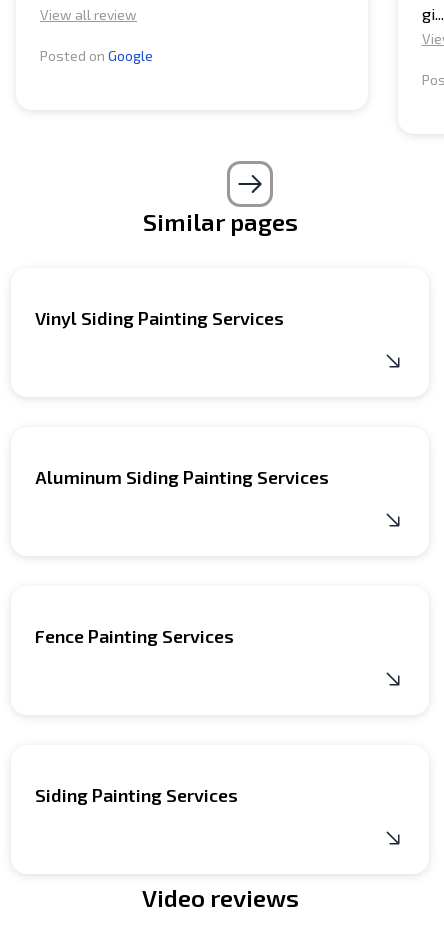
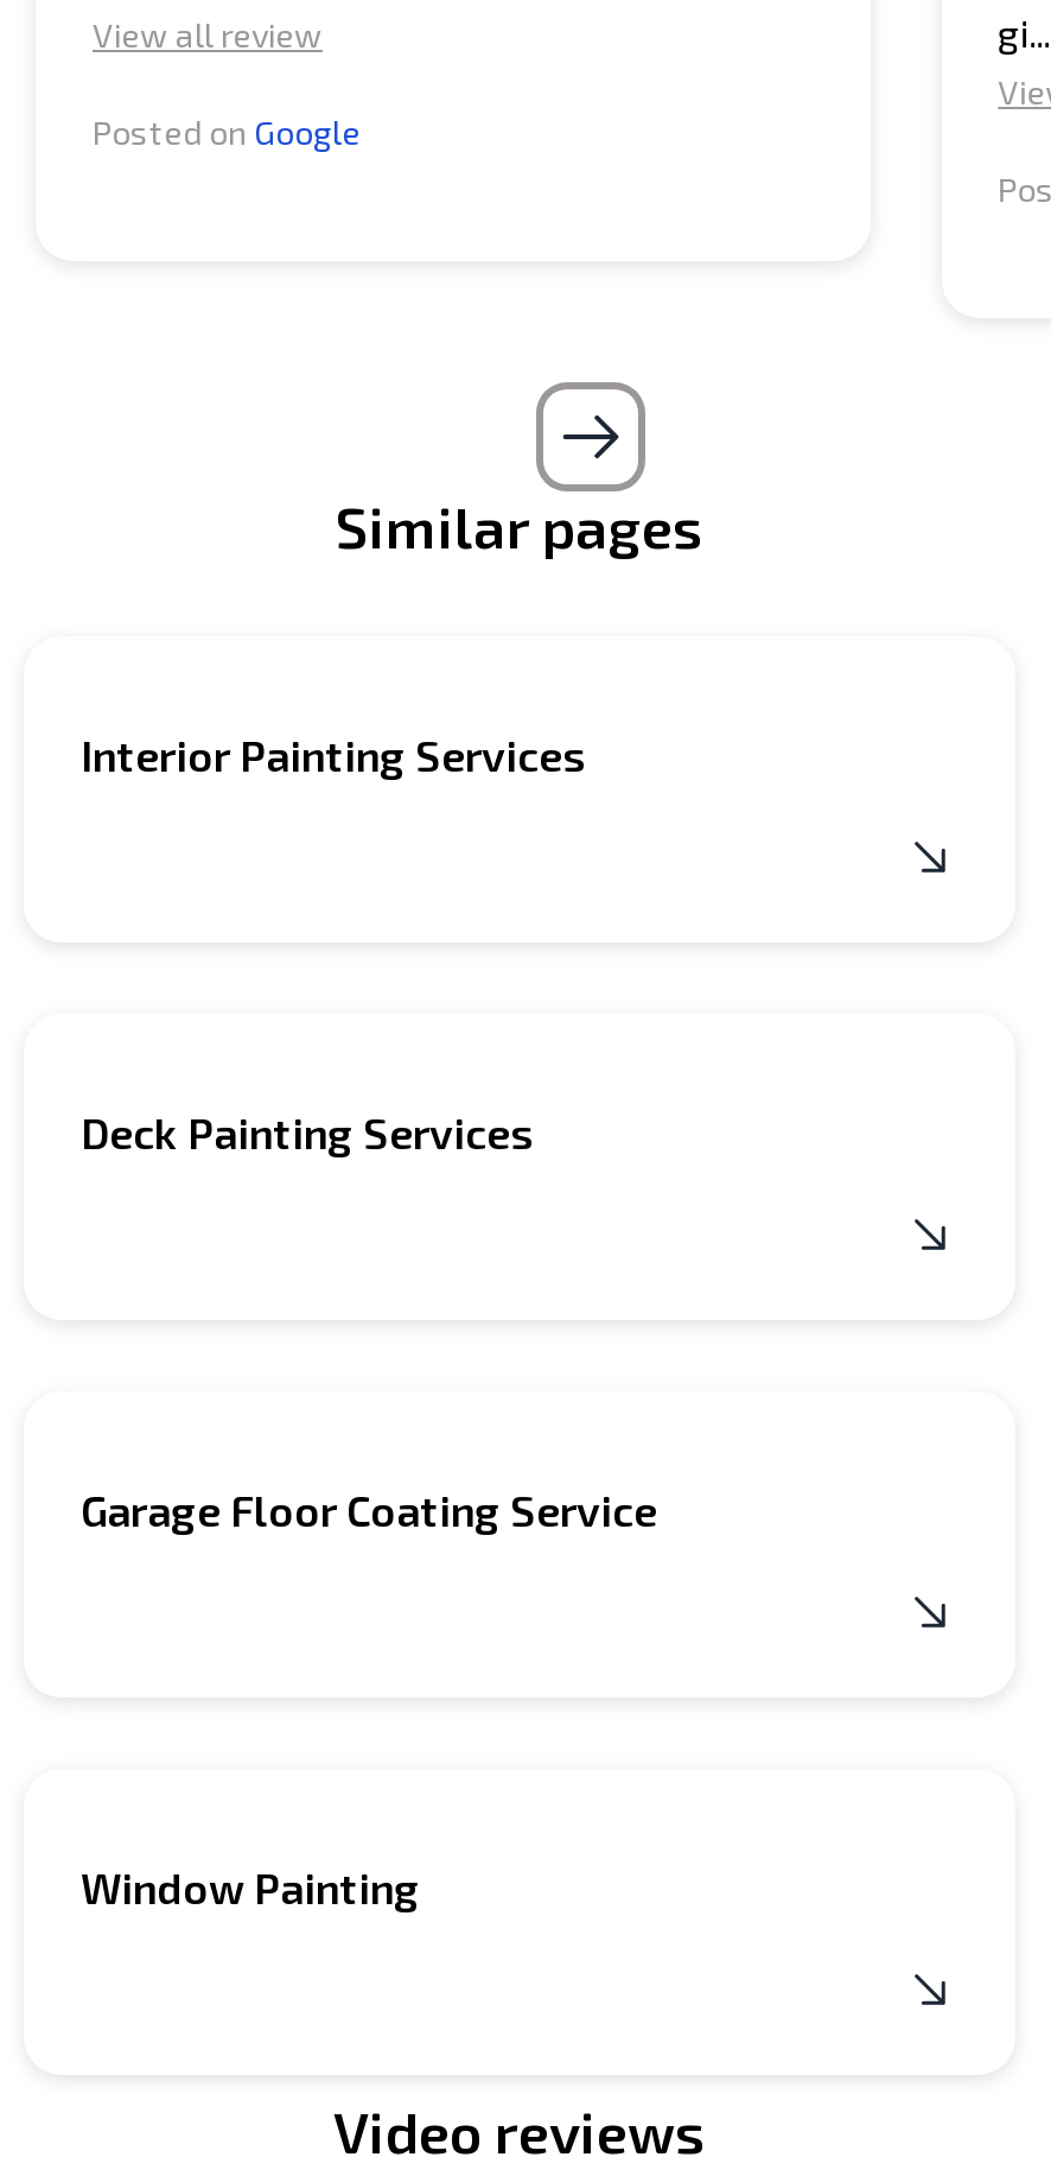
[35,307,284,329] Vinyl Siding Painting Services -> [81,729,586,781] Interior Painting Services
[35,466,329,488] Aluminum Siding Painting Services -> [81,1106,534,1158] Deck Painting Services
[35,625,234,647] Fence Painting Services -> [81,1484,657,1536] Garage Floor Coating Service
[35,784,238,806] Siding Painting Services -> [81,1861,420,1913] Window Painting

